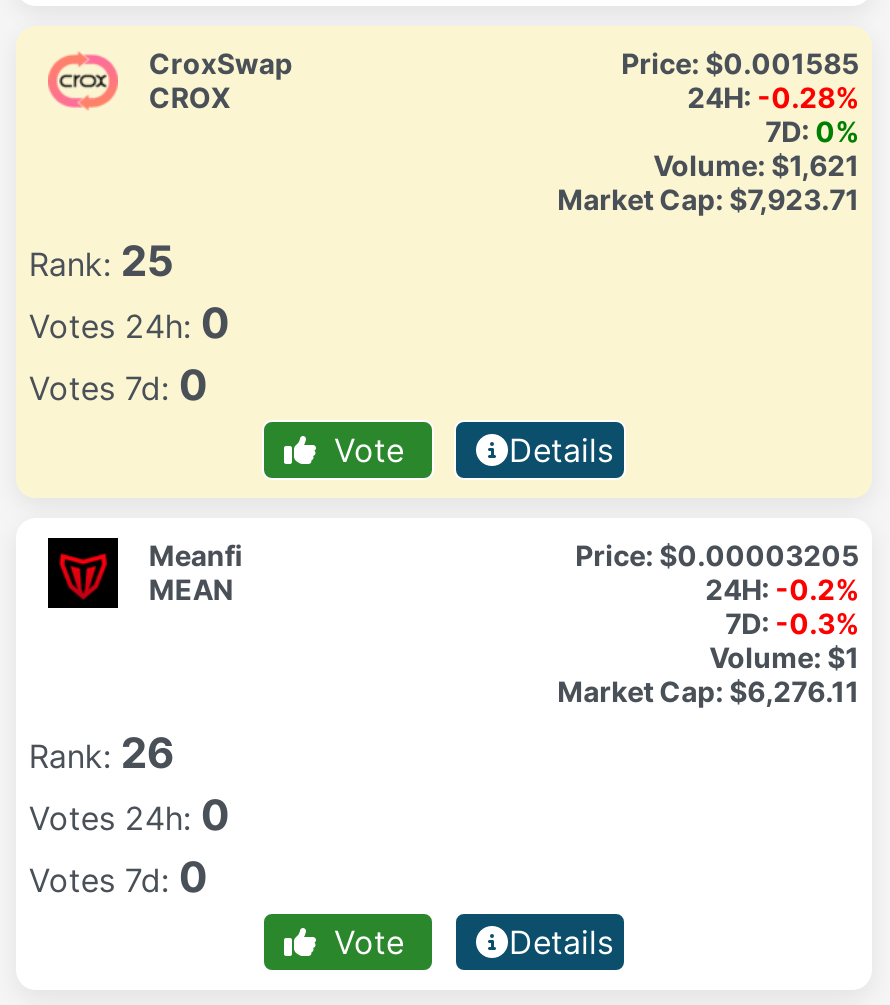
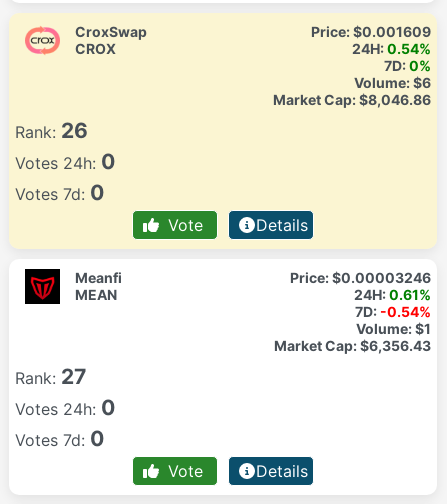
[621,46,859,80] Price: $0.001585 -> [311,23,431,40] Price: $0.001609
[687,80,859,114] 24H: -0.28% -> [352,40,431,57] 24H: 0.54%
[653,148,859,182] Volume: $1,621 -> [354,74,431,91] Volume: $6
[557,182,859,216] Market Cap: $7,923.71 -> [273,91,431,108] Market Cap: $8,046.86
[29,236,175,286] Rank: 25 -> [15,118,88,143] Rank: 26
[575,538,859,572] Price: $0.00003205 -> [290,269,431,286] Price: $0.00003246
[705,572,859,606] 24H: -0.2% -> [354,286,431,303] 24H: 0.61%
[725,606,859,640] 7D: -0.3% -> [355,303,431,320] 7D: -0.54%
[557,674,859,708] Market Cap: $6,276.11 -> [274,337,431,354] Market Cap: $6,356.43
[29,728,175,778] Rank: 26 -> [15,364,86,389] Rank: 27

